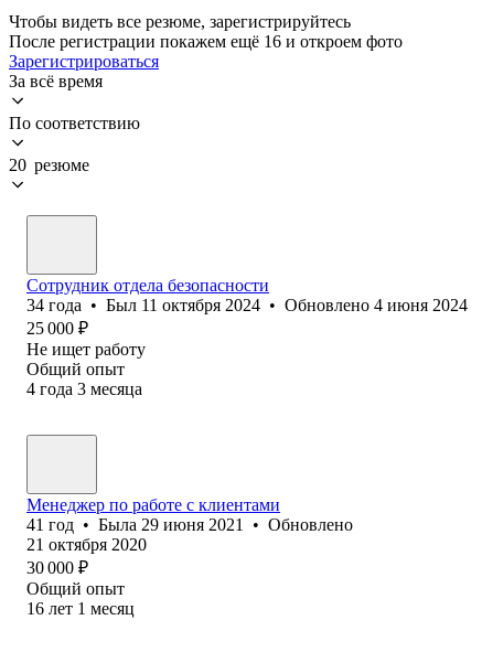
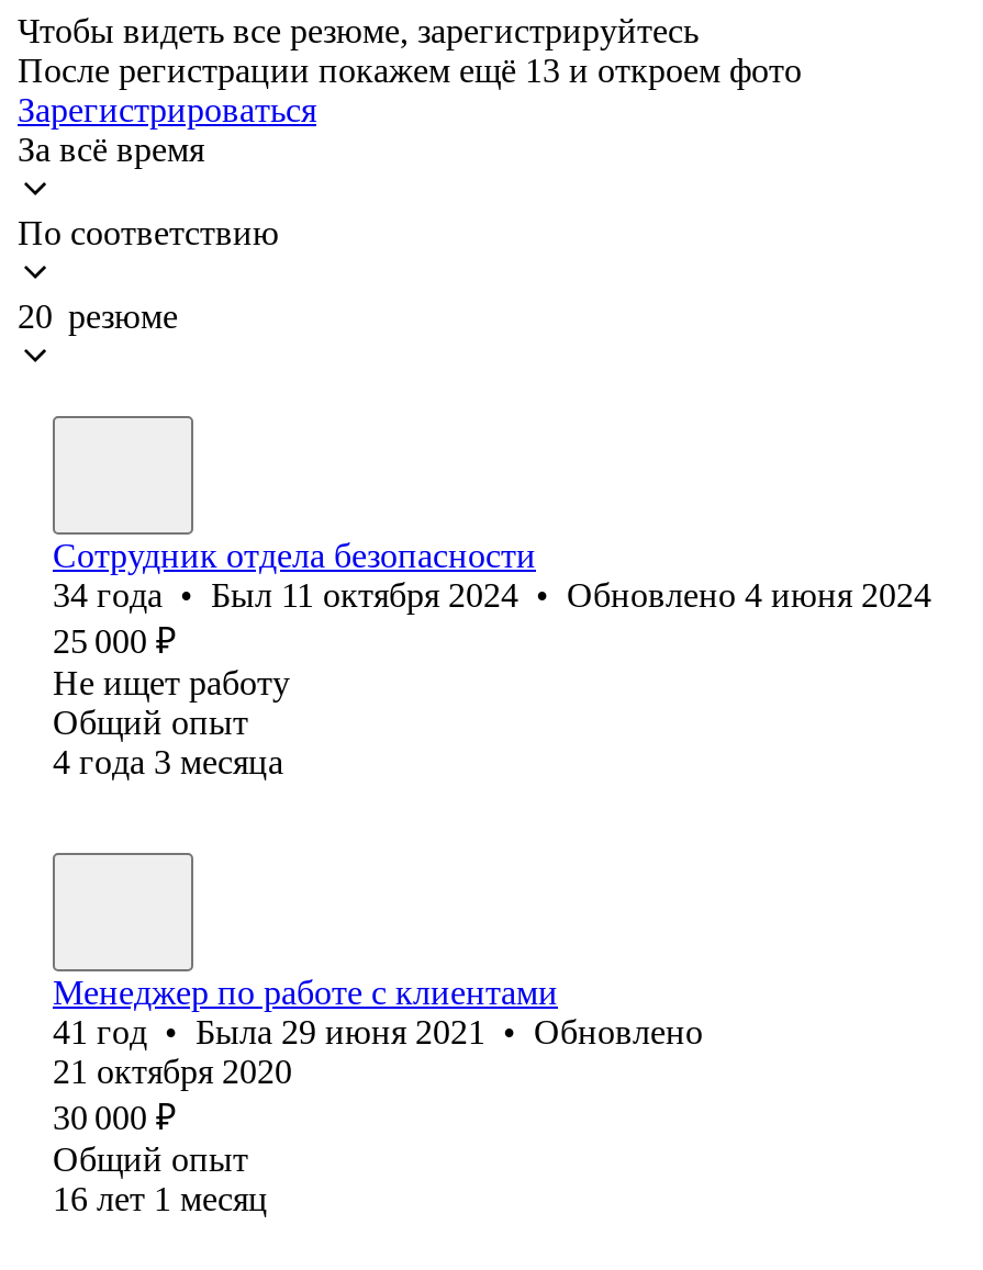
[9,32,403,51] После регистрации покажем ещё 16 и откроем фото -> [18,51,802,89] После регистрации покажем ещё 13 и откроем фото

